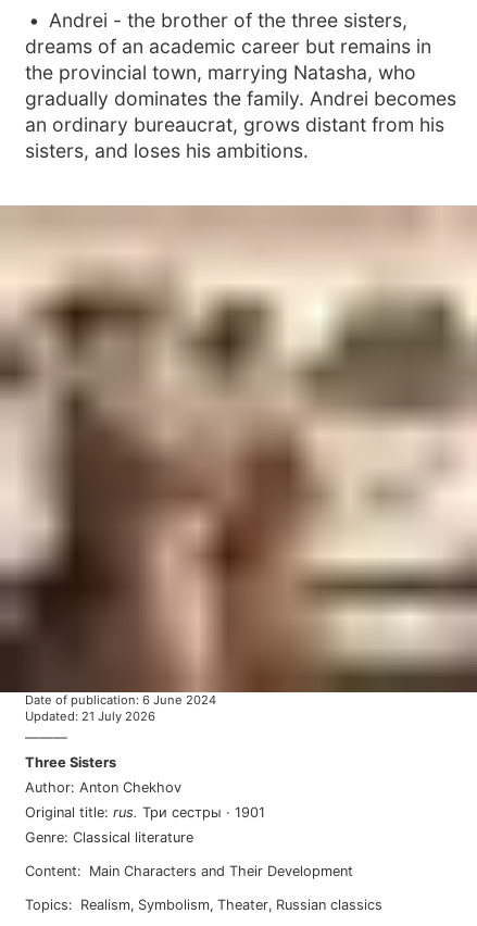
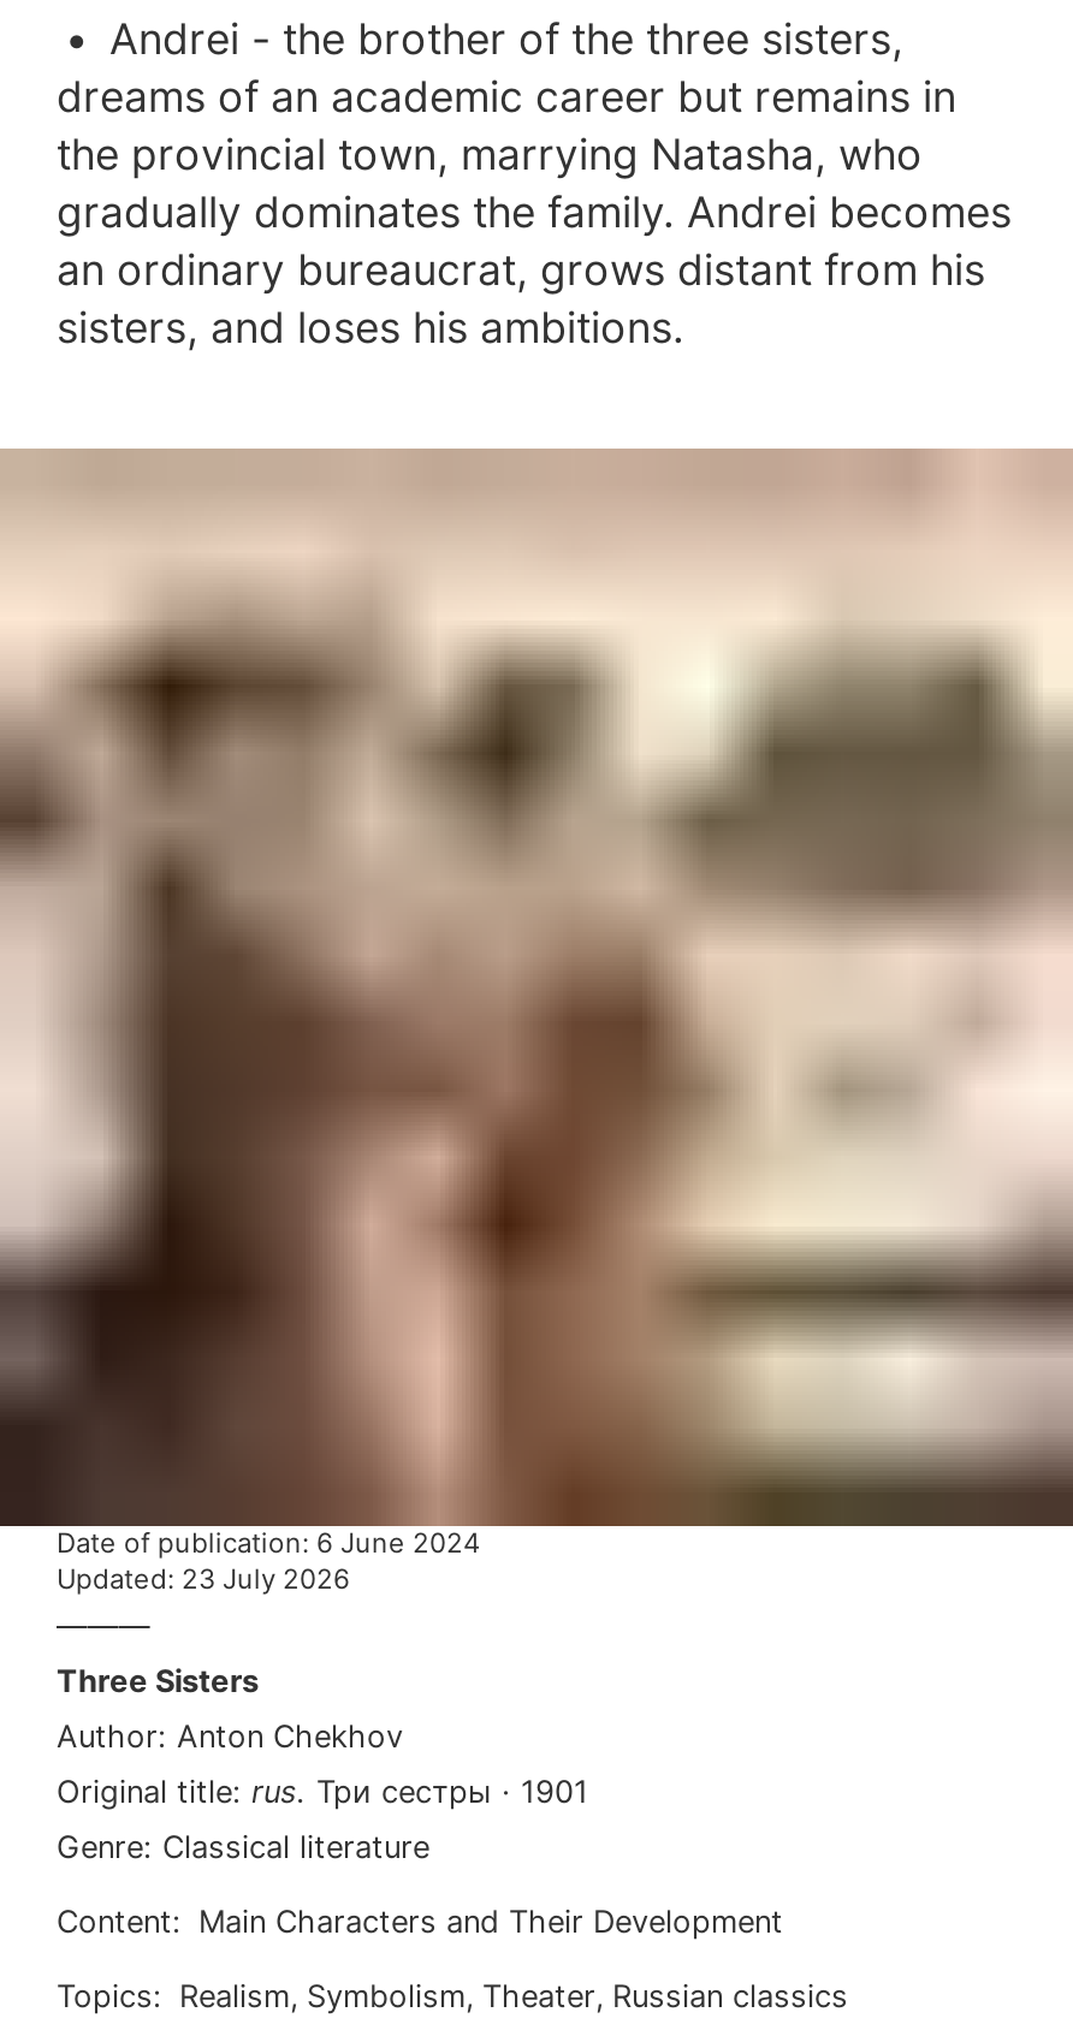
[25,709,155,724] Updated: 21 July 2026 -> [57,1562,350,1596] Updated: 23 July 2026

